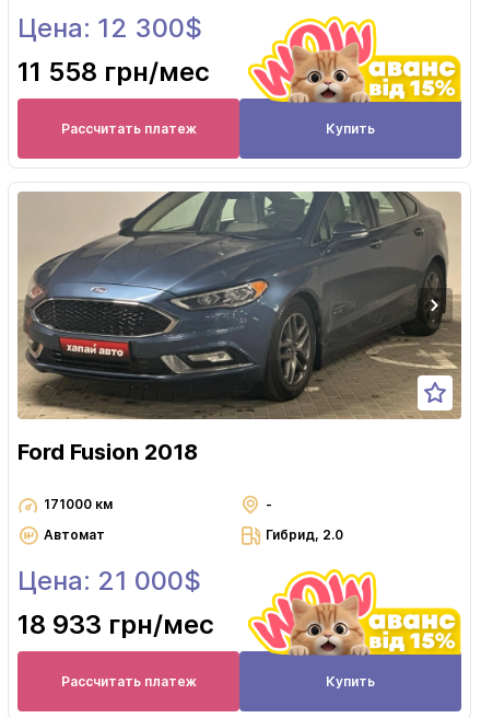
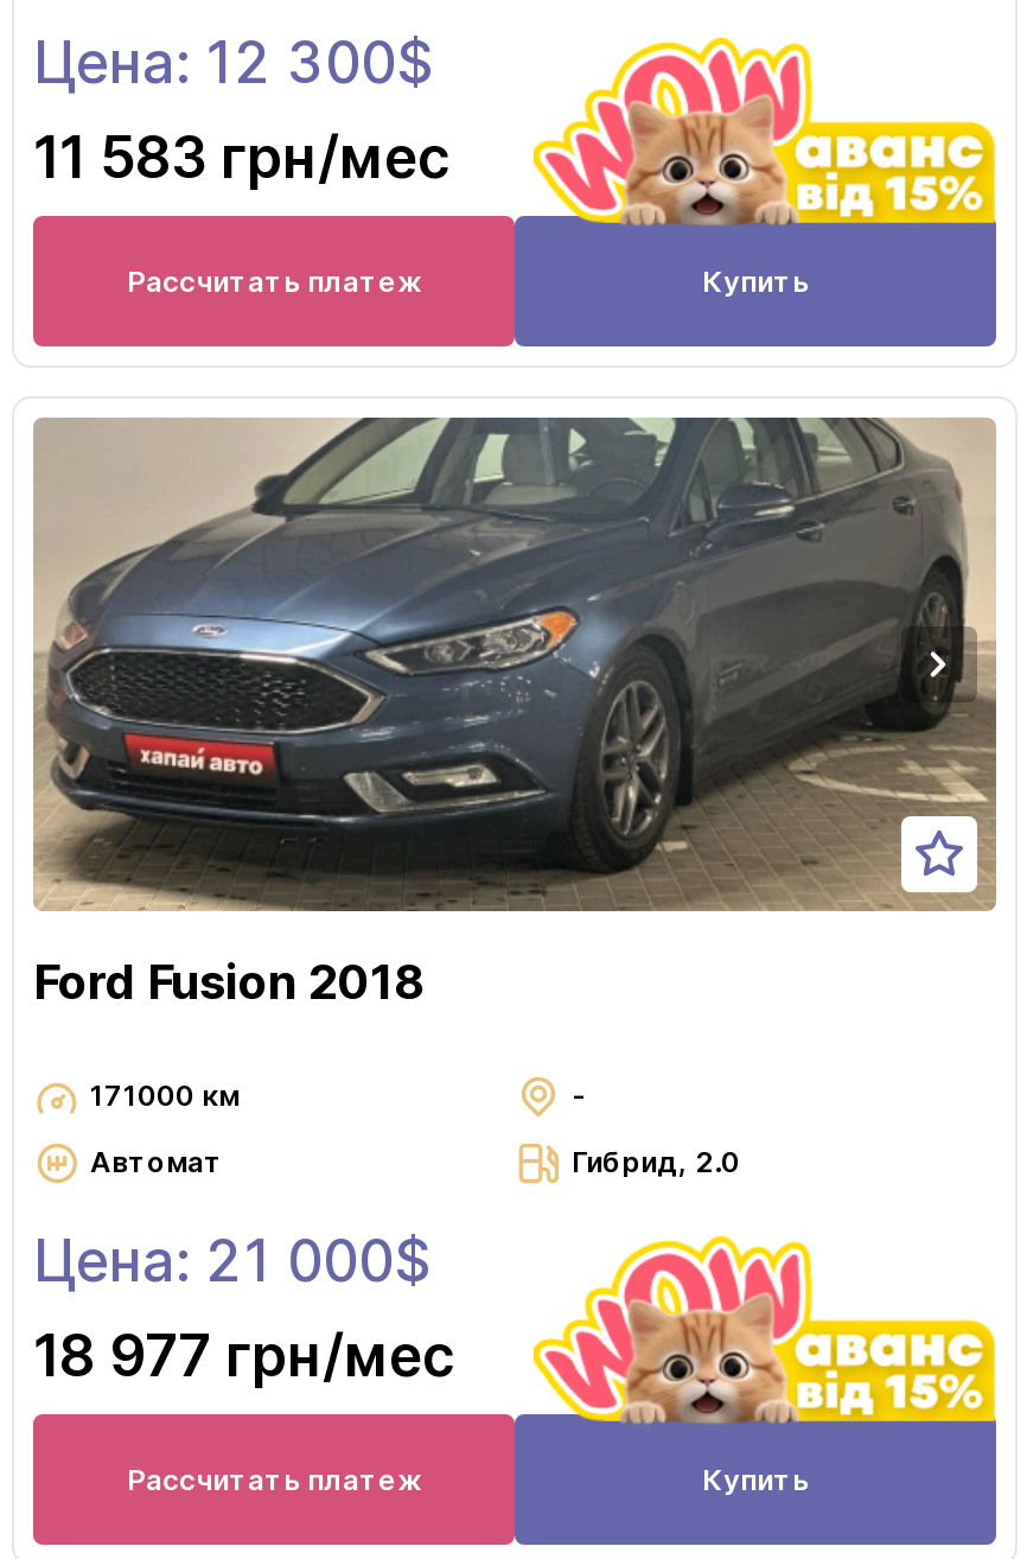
[17,56,210,88] 11 558 грн/мес -> [33,124,451,192] 11 583 грн/мес
[17,609,214,640] 18 933 грн/мес -> [33,1322,455,1391] 18 977 грн/мес

